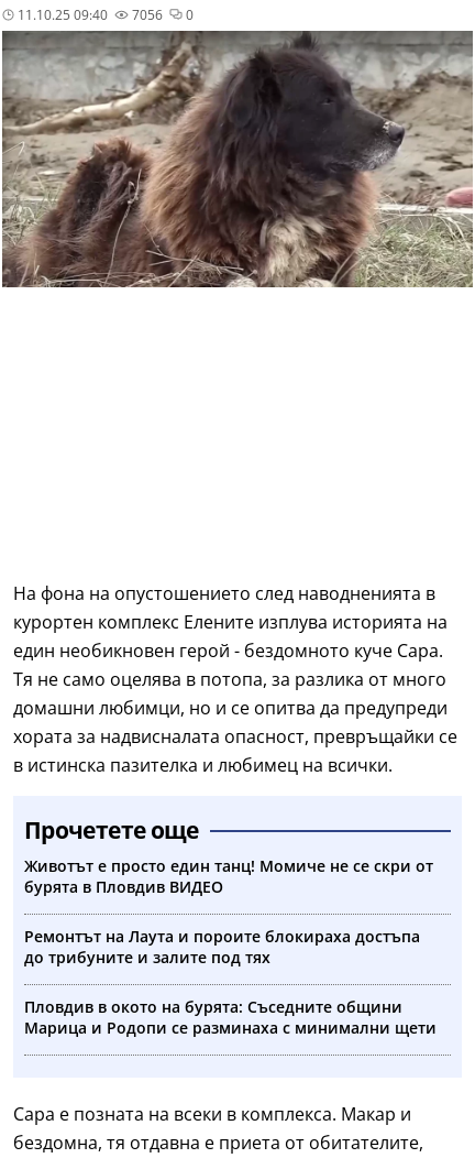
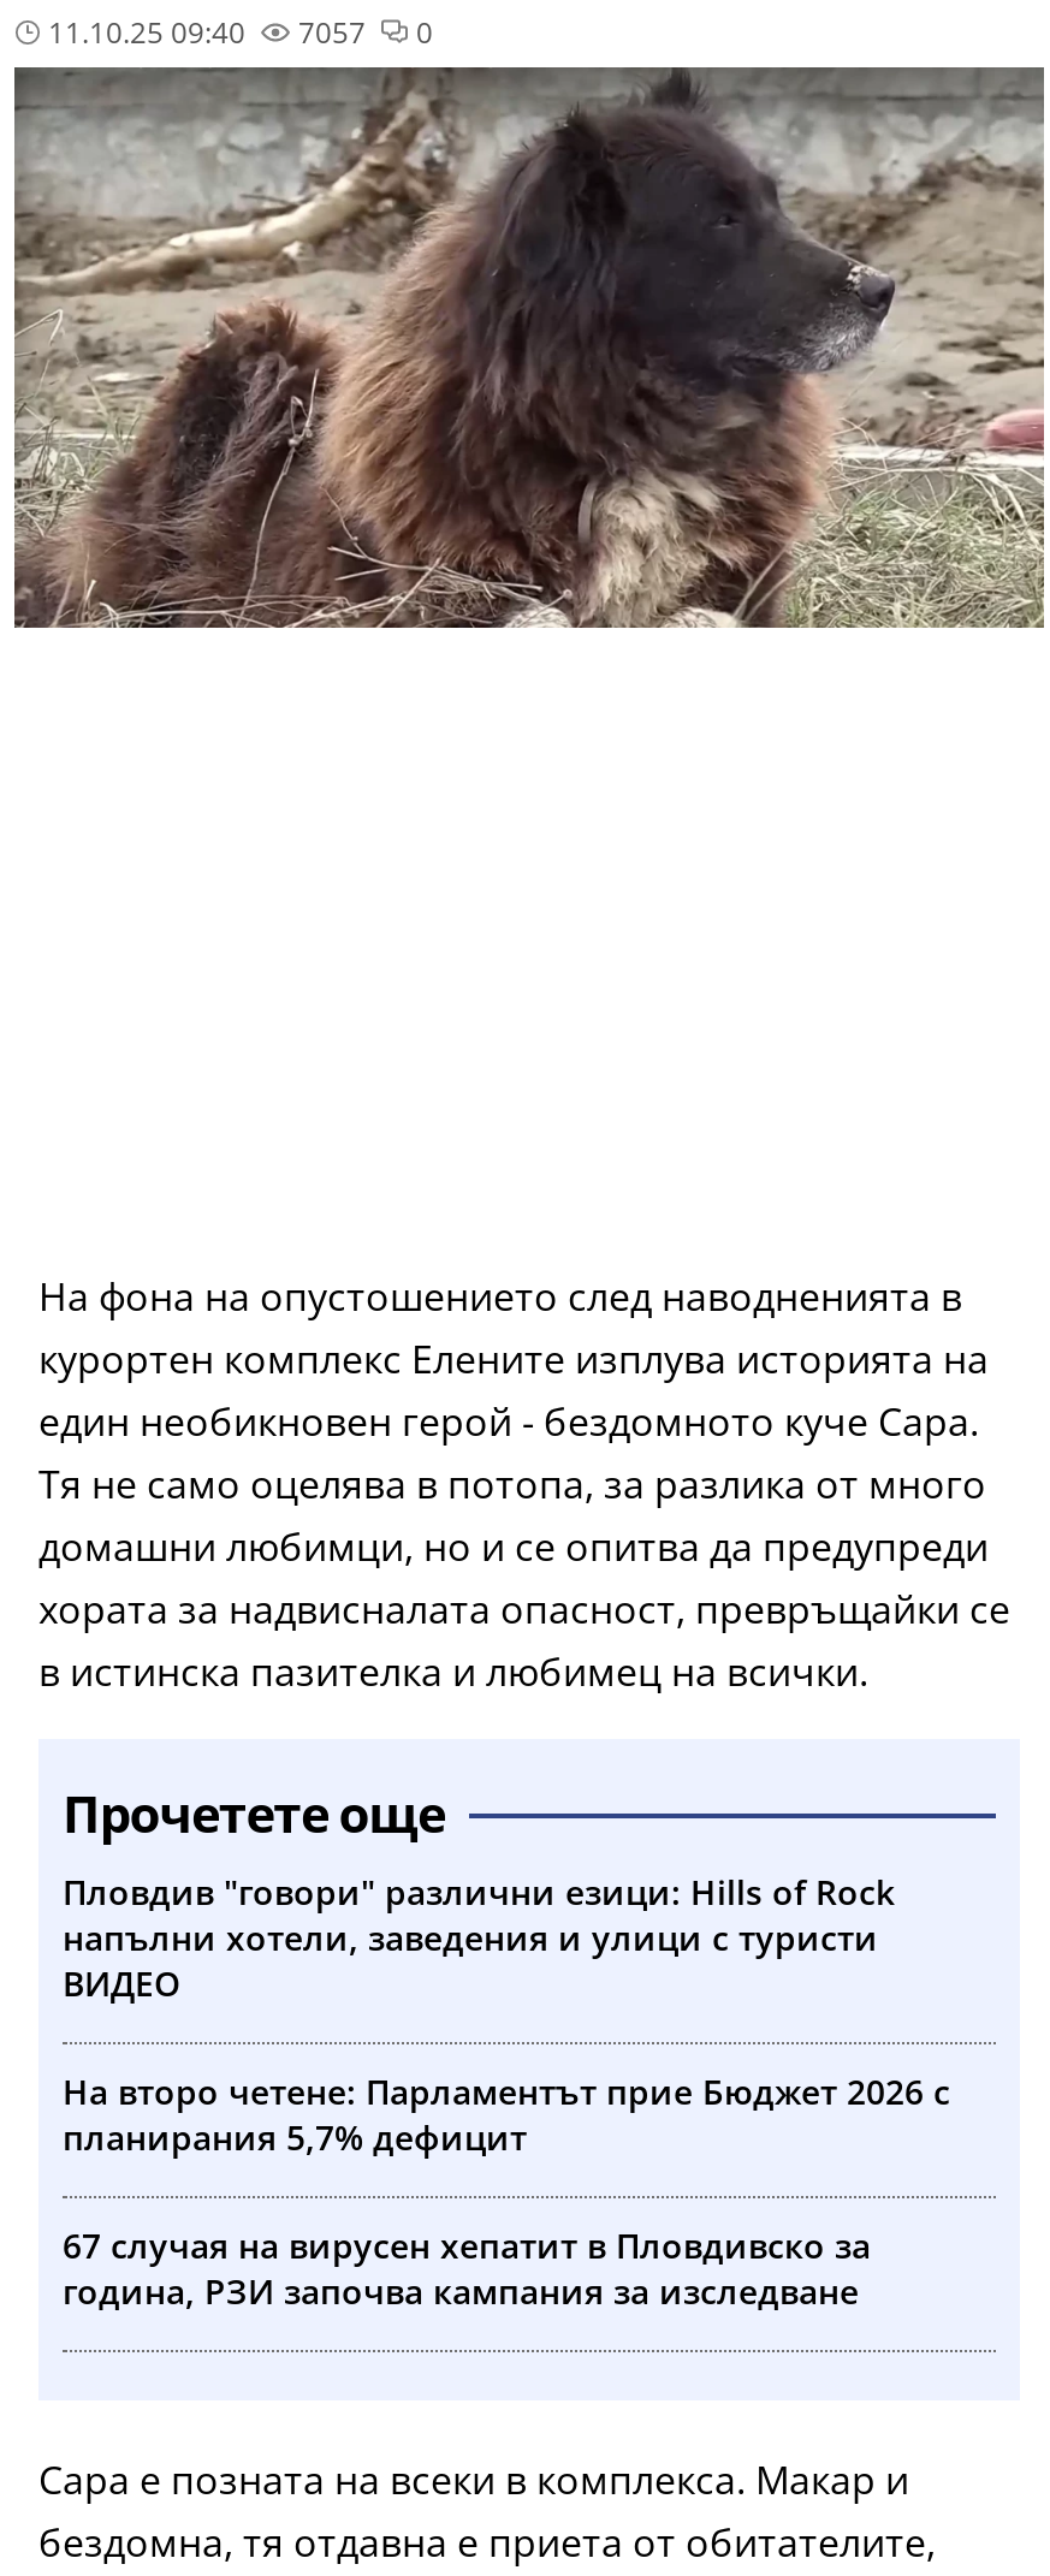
[129,6,163,24] 7056 -> [291,12,366,53] 7057
[24,855,433,897] Животът е просто един танц! Момиче не се скри от | бурята в Пловдив ВИДЕО -> [63,1868,895,2005] Пловдив "говори" различни езици: Hills of Rock | напълни хотели, заведения и улици с туристи | ВИДЕО
[24,926,420,967] Ремонтът на Лаута и пороите блокираха достъпа | до трибуните и залите под тях -> [63,2068,950,2159] На второ четене: Парламентът прие Бюджет 2026 с | планирания 5,7% дефицит
[24,996,437,1038] Пловдив в окото на бурята: Съседните общини | Марица и Родопи се разминаха с минимални щети -> [63,2222,871,2313] 67 случая на вирусен хепатит в Пловдивско за | година, РЗИ започва кампания за изследване

